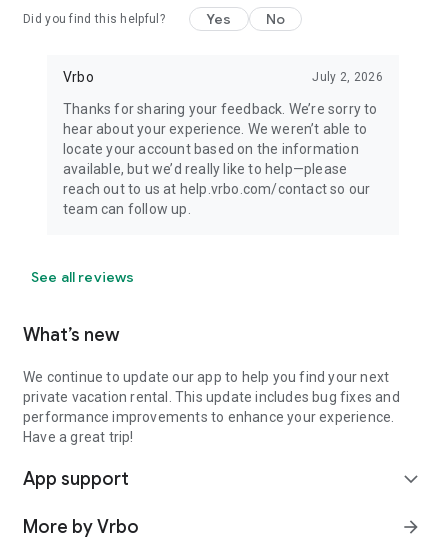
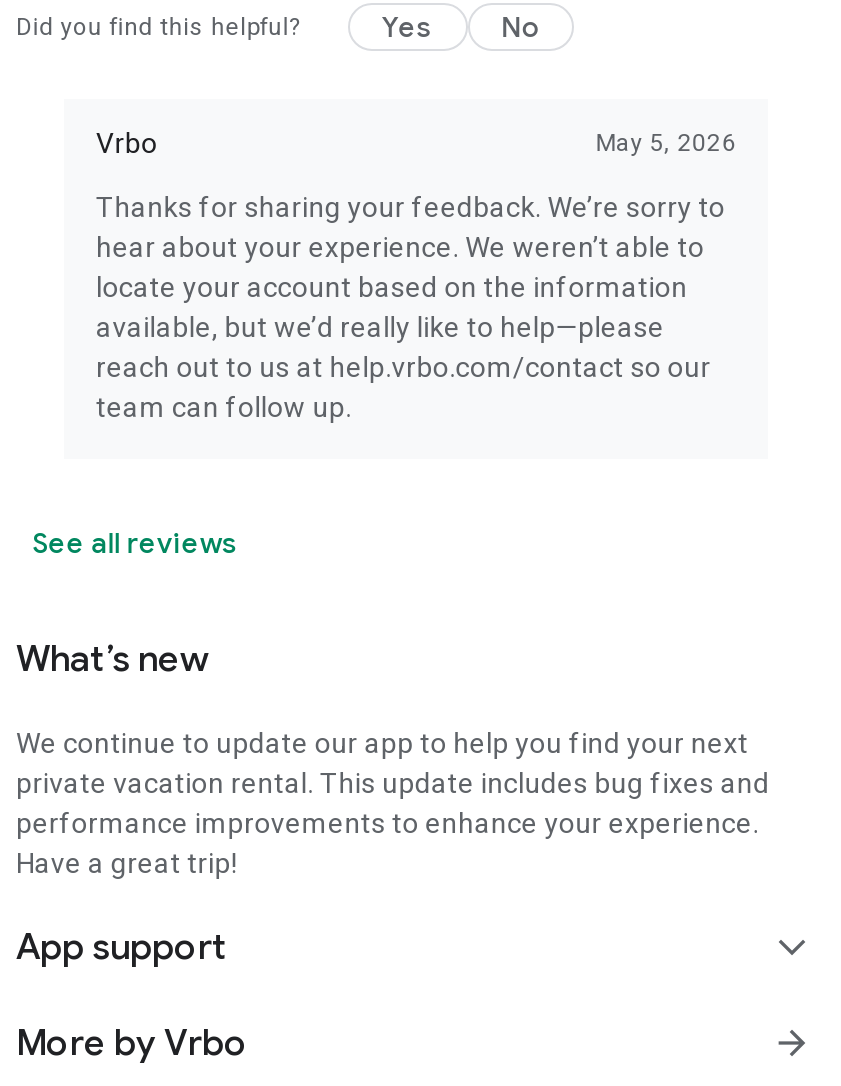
[312,70,383,84] July 2, 2026 -> [595,129,736,157] May 5, 2026

